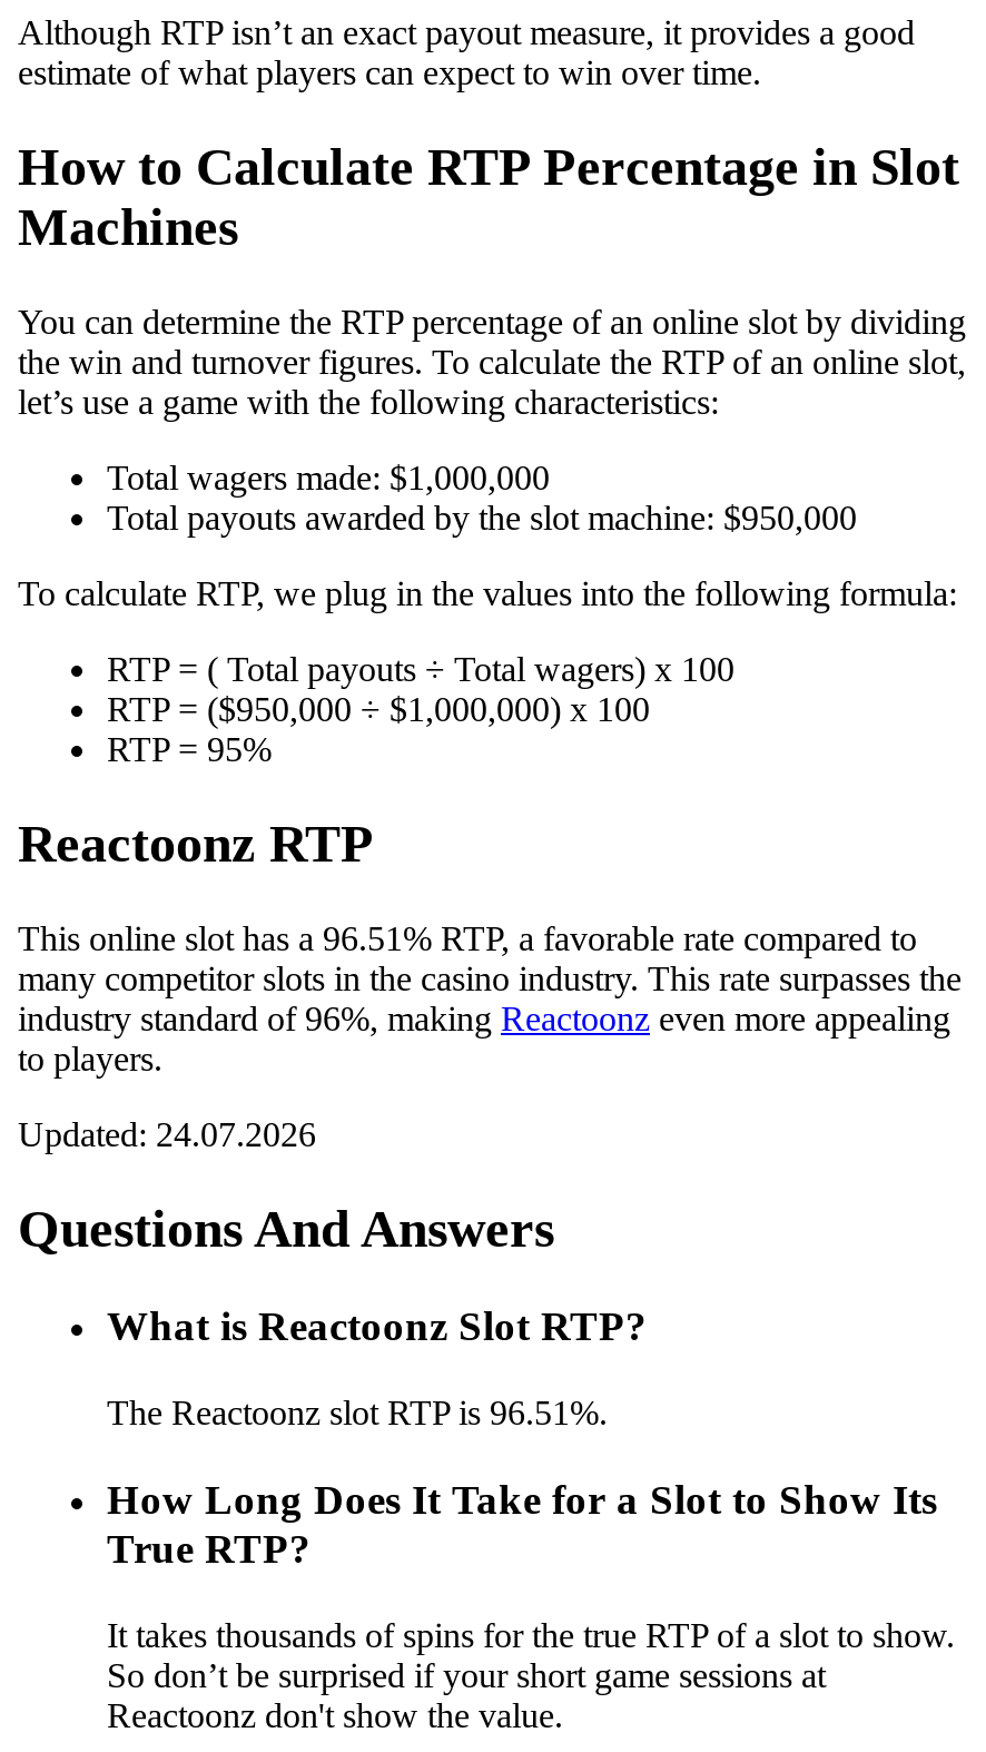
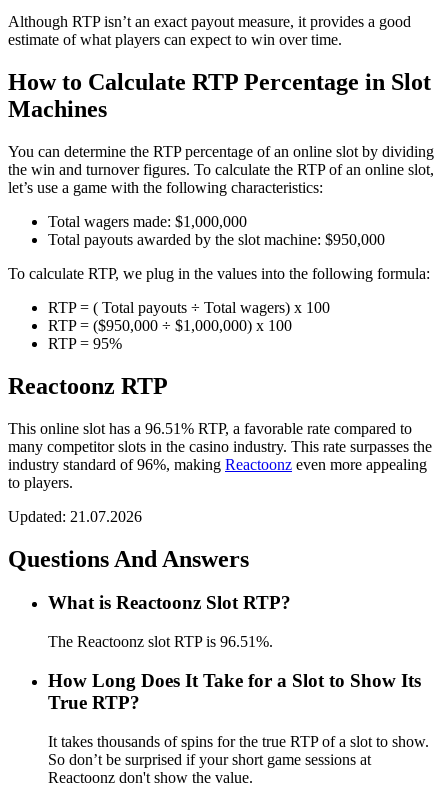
[18,1114,316,1152] Updated: 24.07.2026 -> [8,508,142,525] Updated: 21.07.2026

